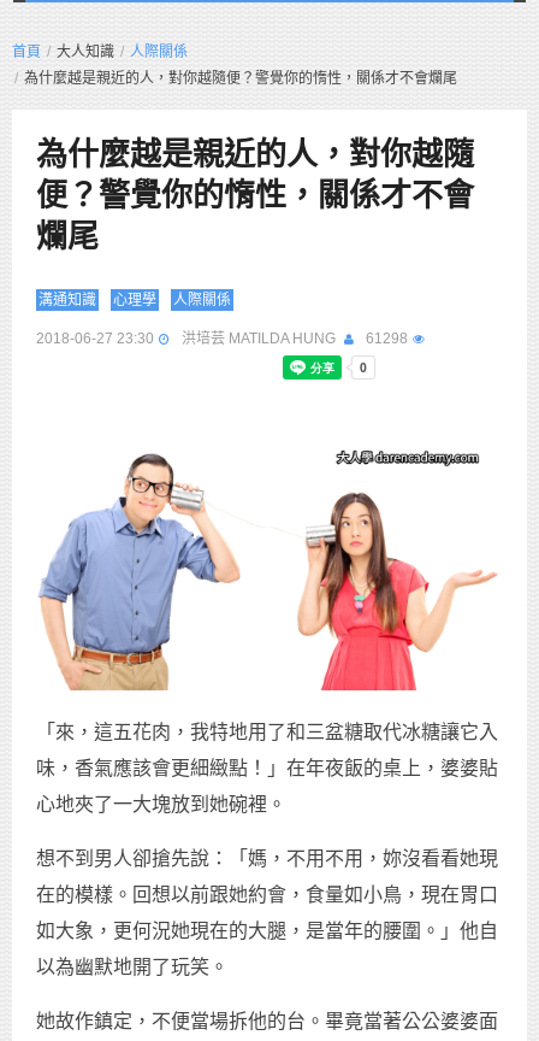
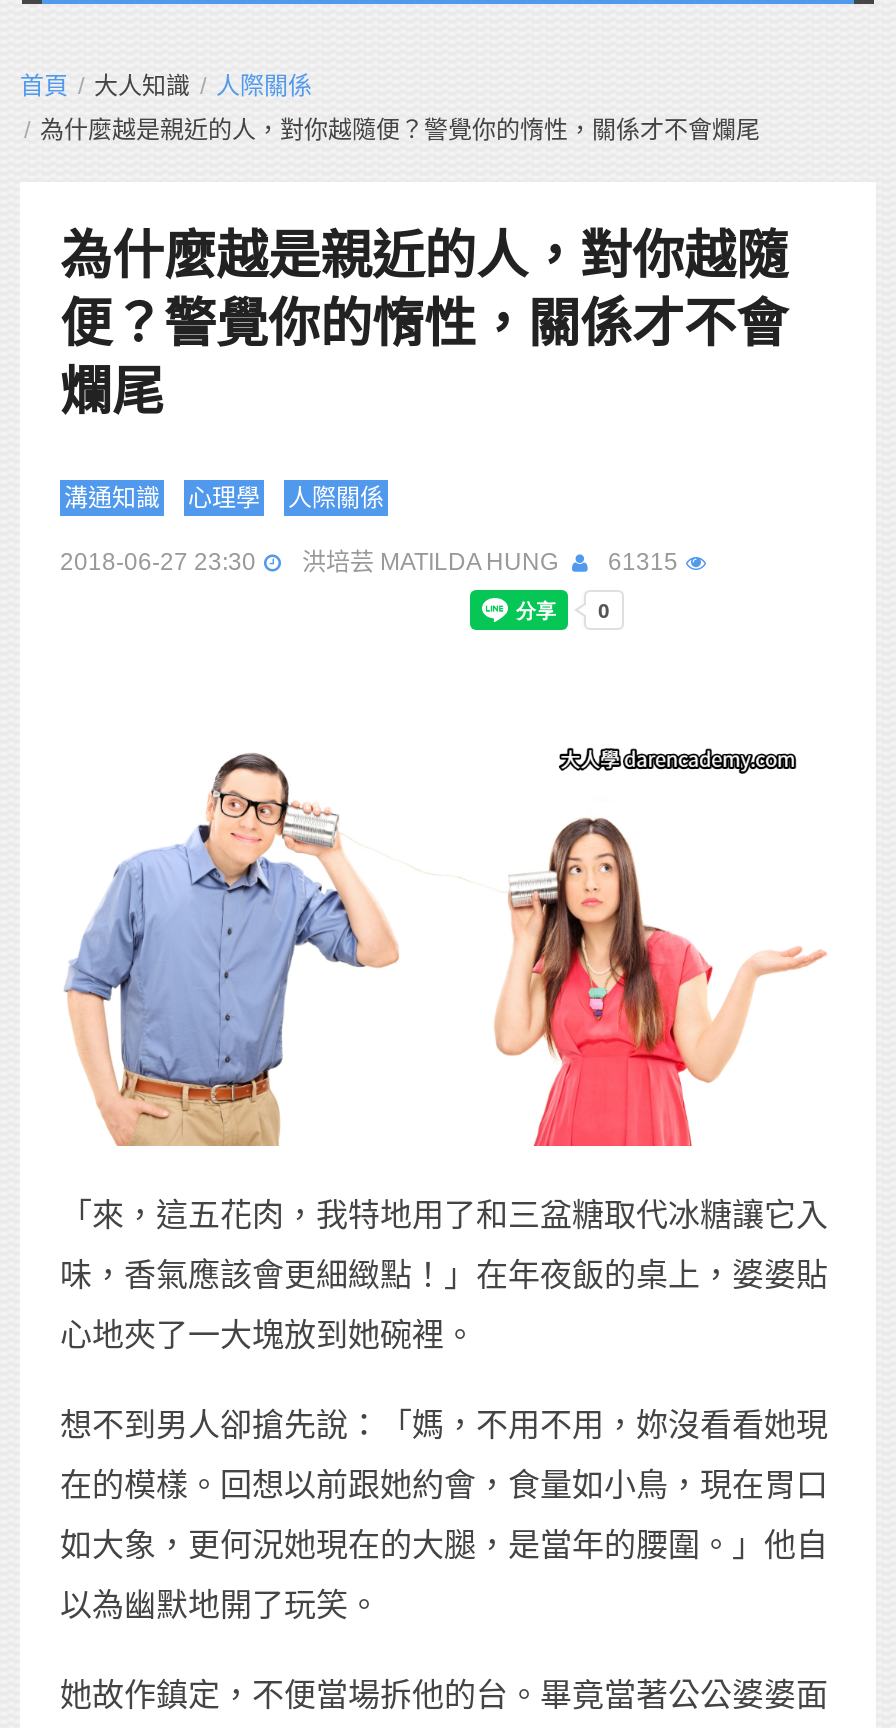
[36,330,408,347] 2018-06-27 23:30 洪培芸 MATILDA HUNG 61298 -> [60,548,678,576] 2018-06-27 23:30 洪培芸 MATILDA HUNG 61315

